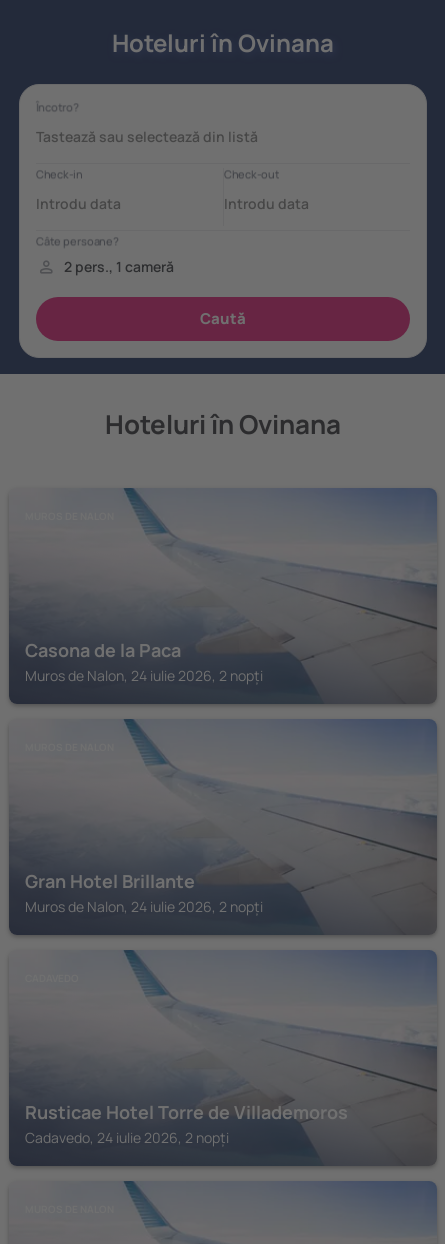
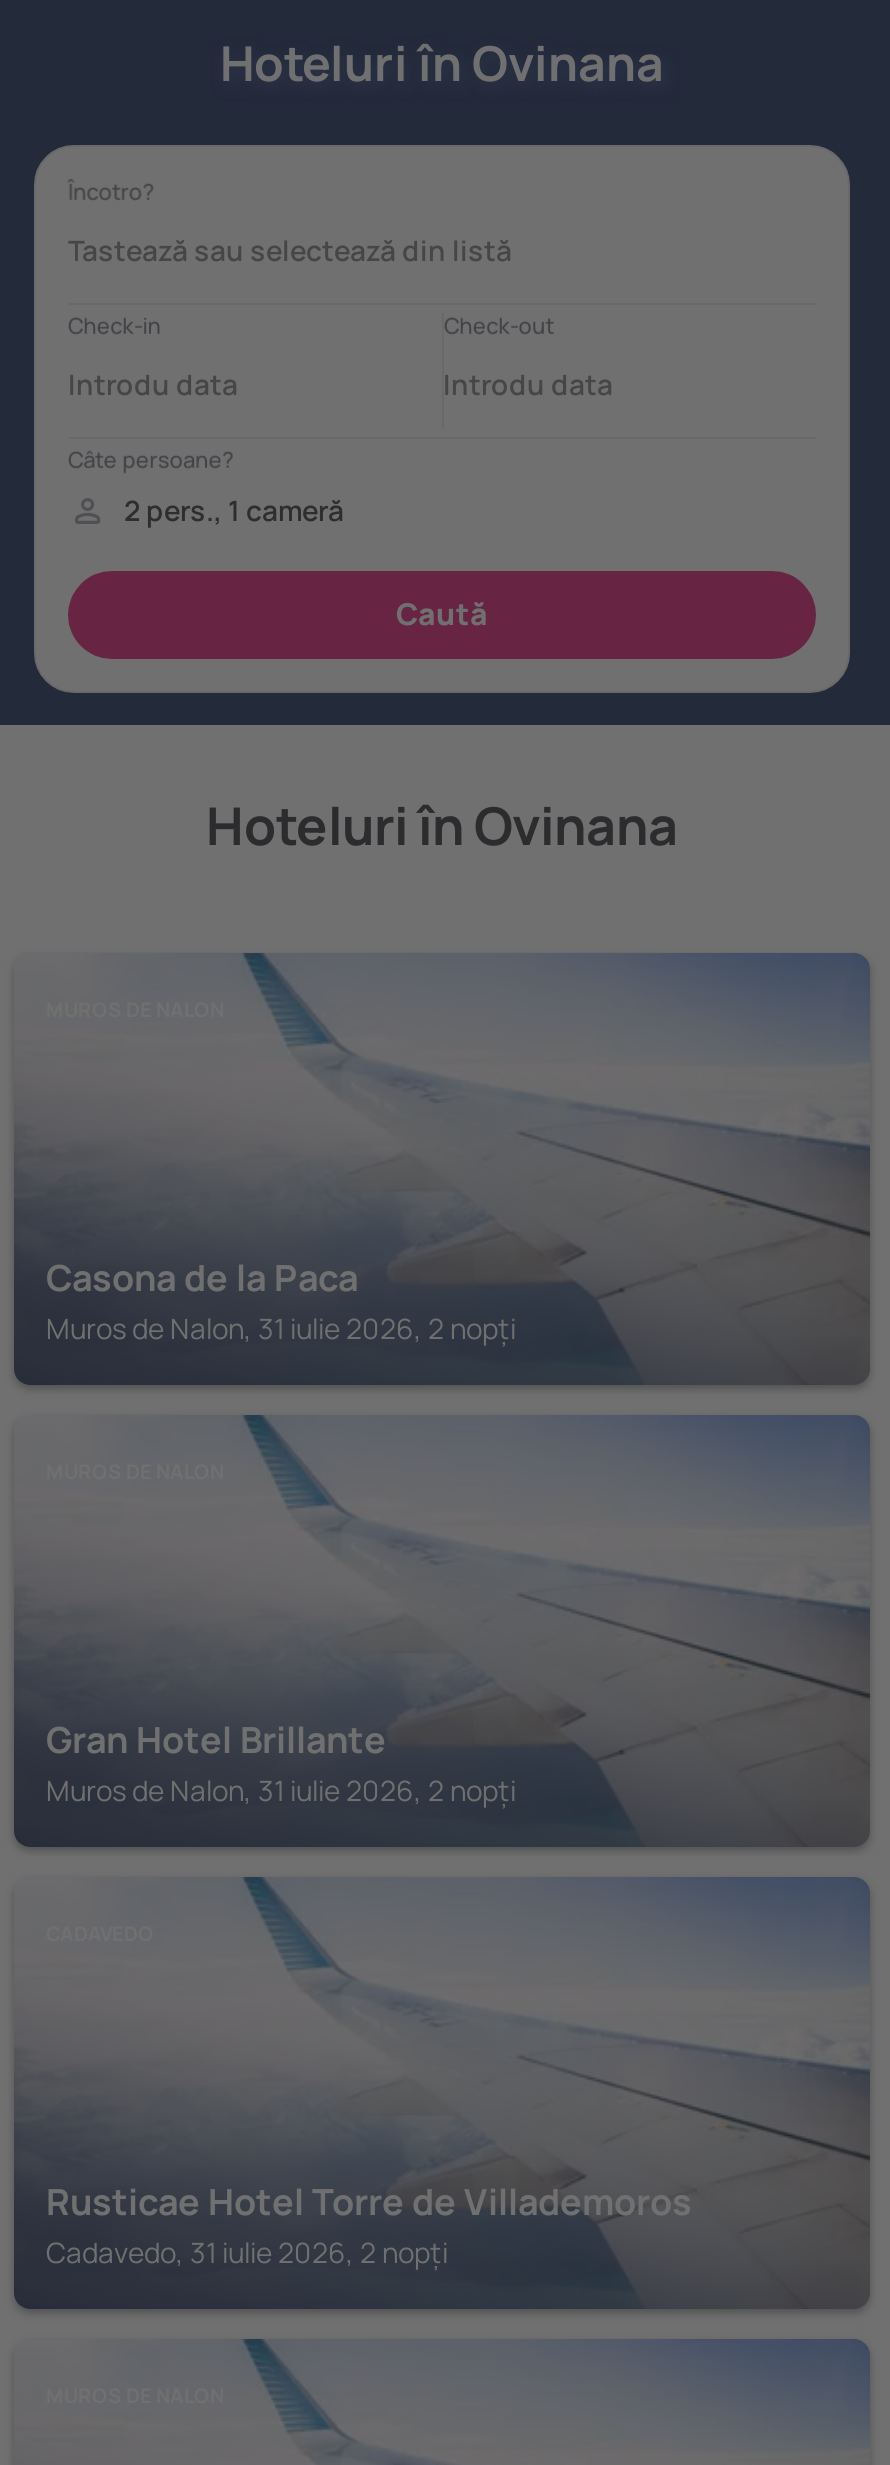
[25,666,263,685] Muros de Nalon, 24 iulie 2026, 2 nopți -> [46,1309,516,1347] Muros de Nalon, 31 iulie 2026, 2 nopți
[25,897,263,916] Muros de Nalon, 24 iulie 2026, 2 nopți -> [46,1771,516,1809] Muros de Nalon, 31 iulie 2026, 2 nopți
[25,1128,229,1147] Cadavedo, 24 iulie 2026, 2 nopți -> [46,2233,448,2271] Cadavedo, 31 iulie 2026, 2 nopți

